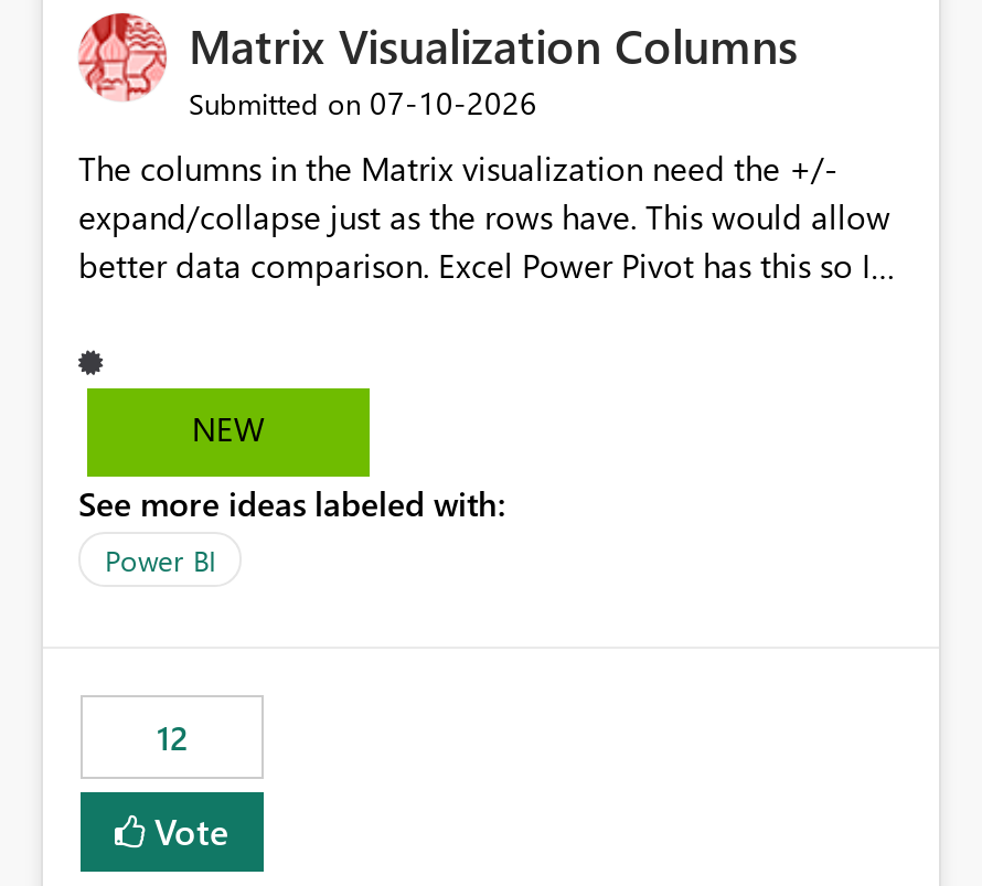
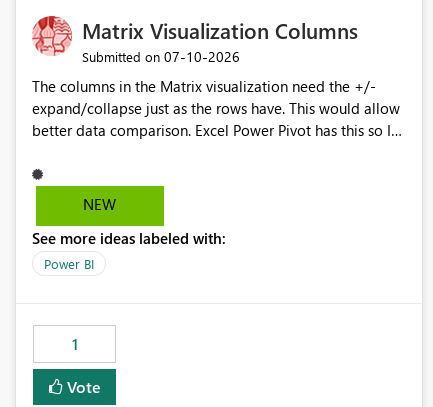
[157,716,188,760] 12 -> [71,334,77,354] 1

